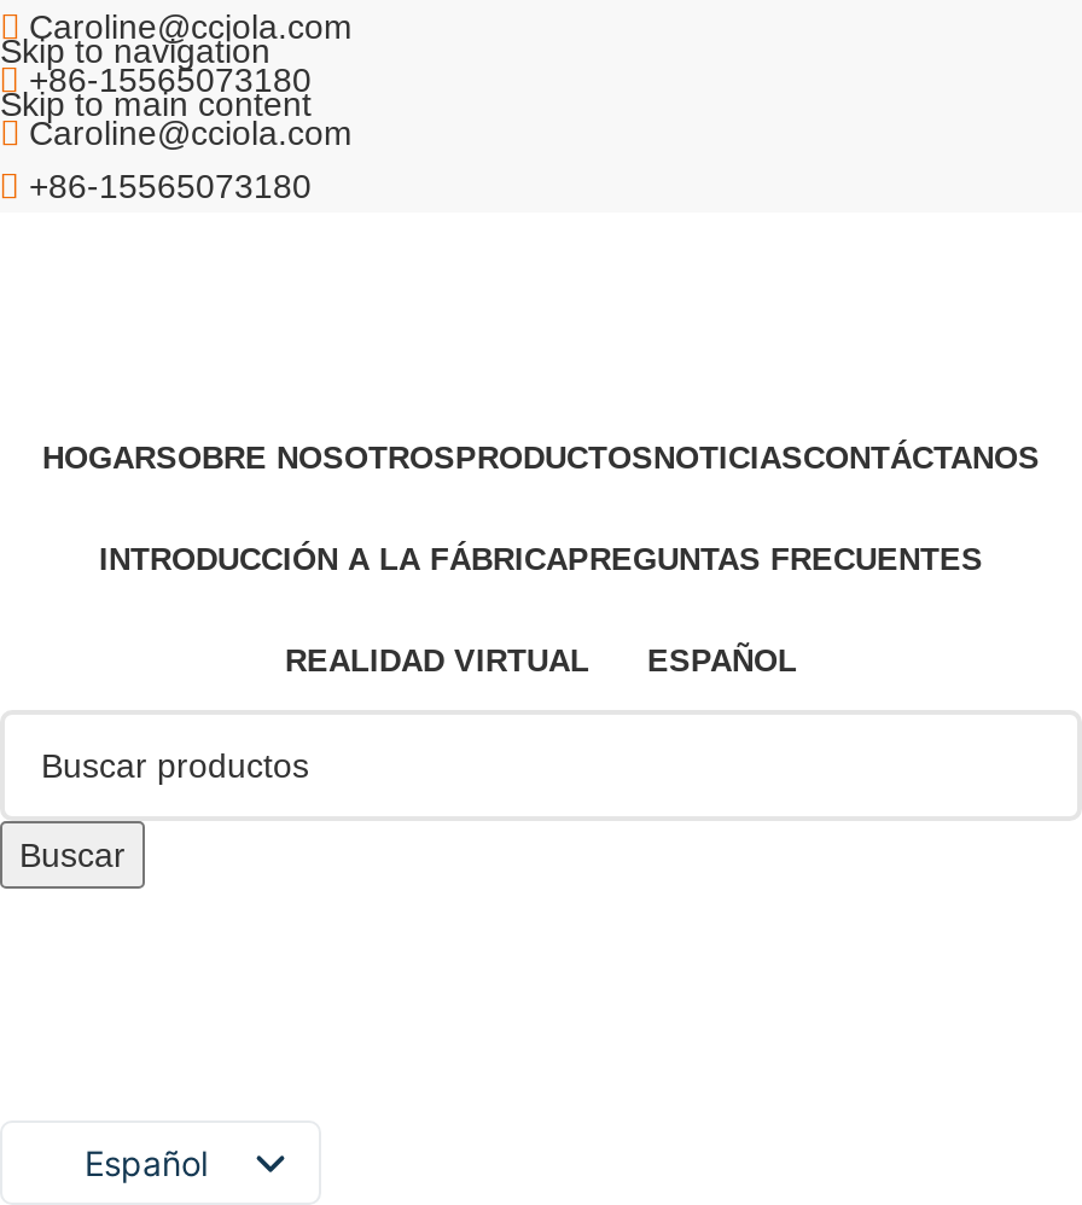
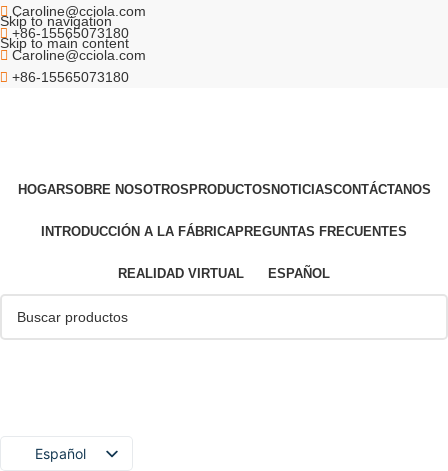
[19,836,126,874] Buscar -> none

